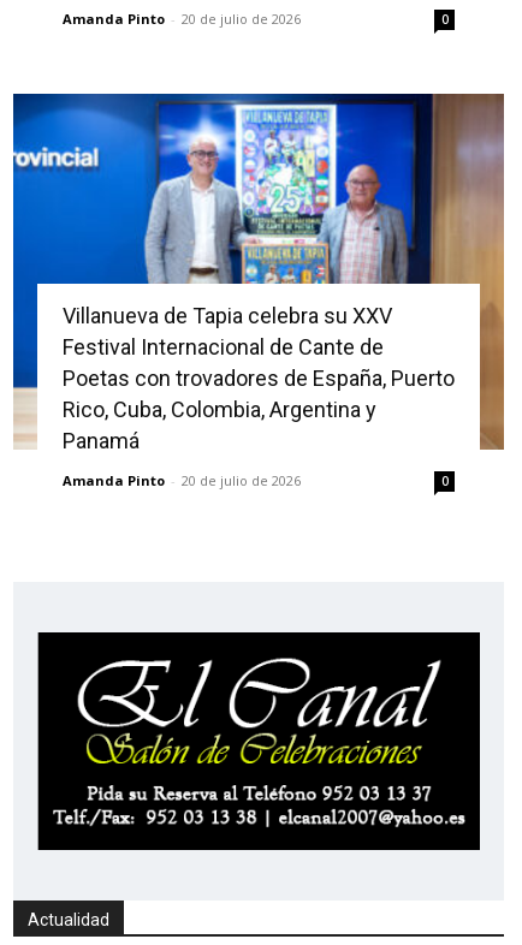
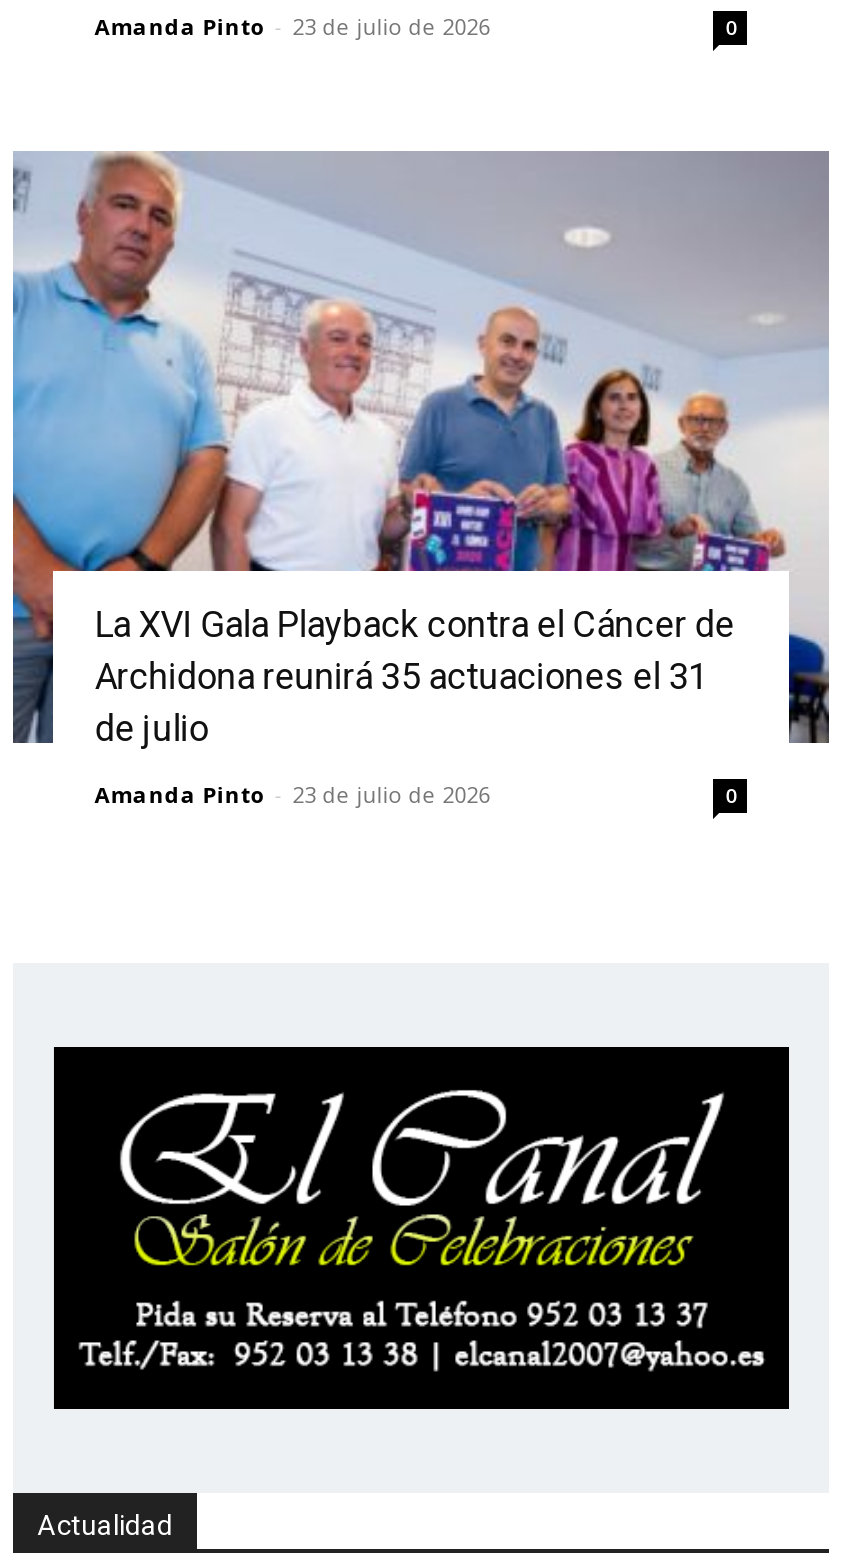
[62,10,300,28] Amanda Pinto - 20 de julio de 2026 -> [95,11,491,41] Amanda Pinto - 23 de julio de 2026
[12,93,505,453] [image] | Villanueva de Tapia celebra su XXV | Festival Internacional de Cante de | Poetas con trovadores de España, Puerto | Rico, Cuba, Colombia, Argentina y | Panamá -> [11,151,831,749] [image] | La XVI Gala Playback contra el Cáncer de | Archidona reunirá 35 actuaciones el 31 | de julio
[62,471,300,489] Amanda Pinto - 20 de julio de 2026 -> [95,779,491,809] Amanda Pinto - 23 de julio de 2026

